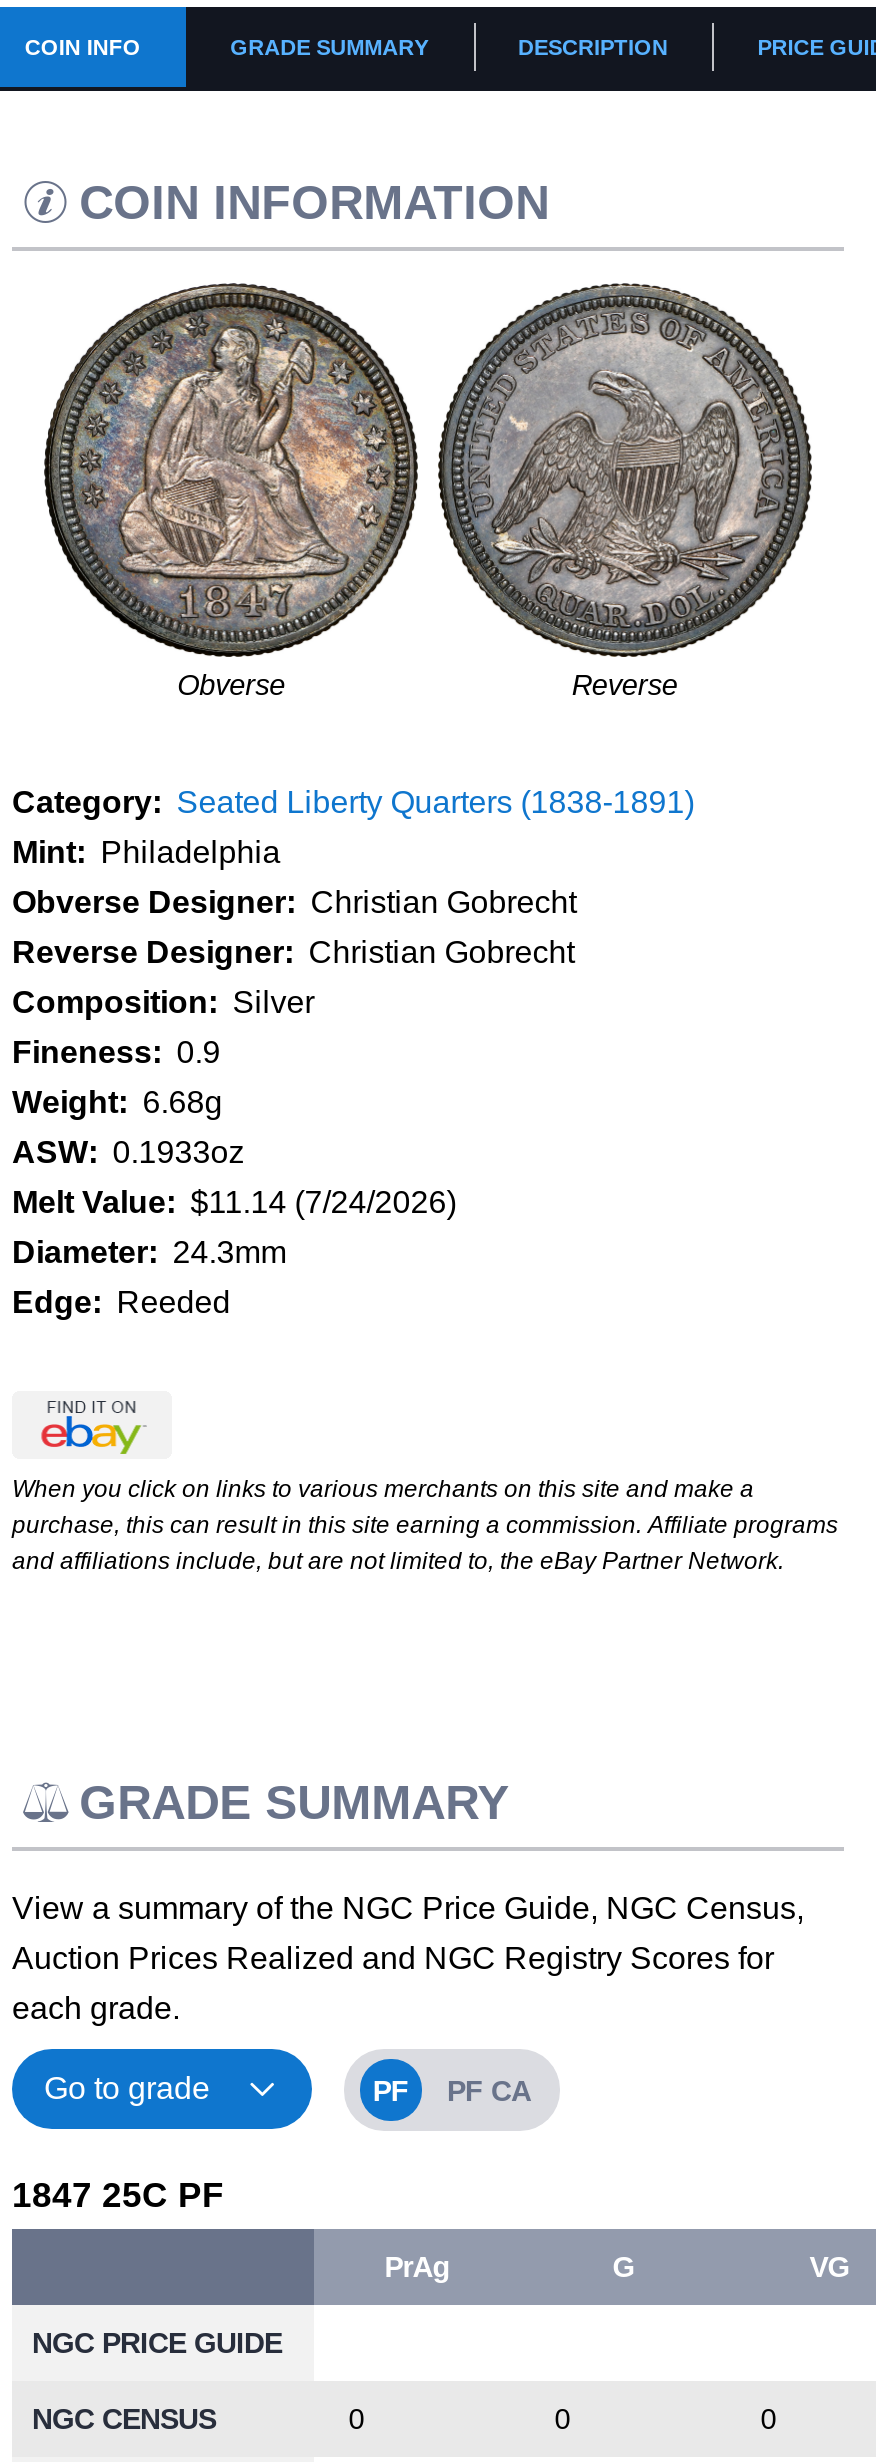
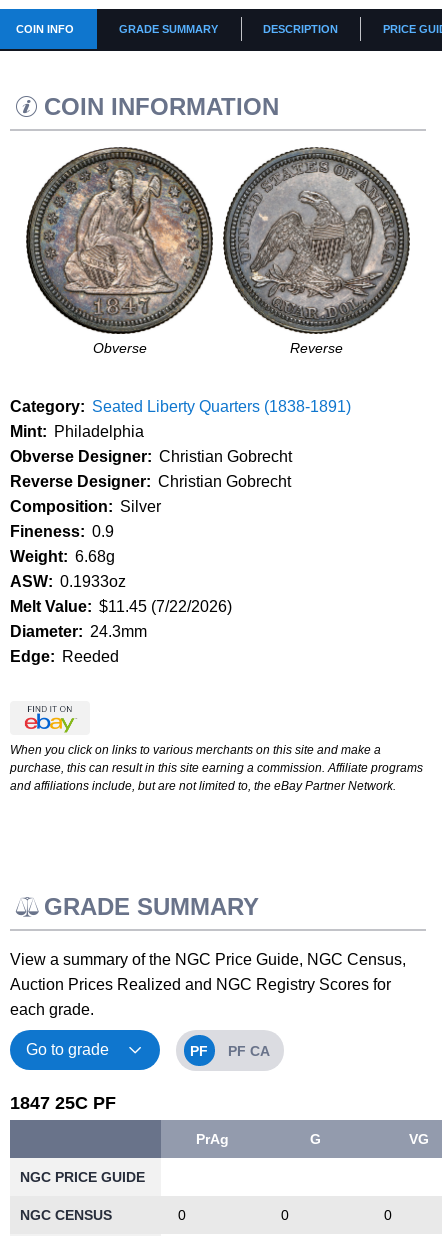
[12,1184,456,1218] Melt Value: $11.14 (7/24/2026) -> [10,598,232,615] Melt Value: $11.45 (7/22/2026)

